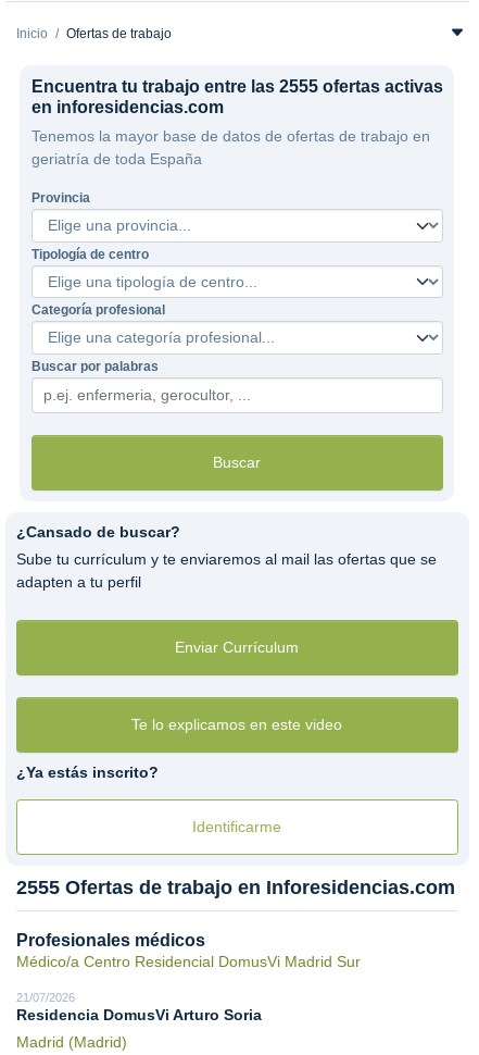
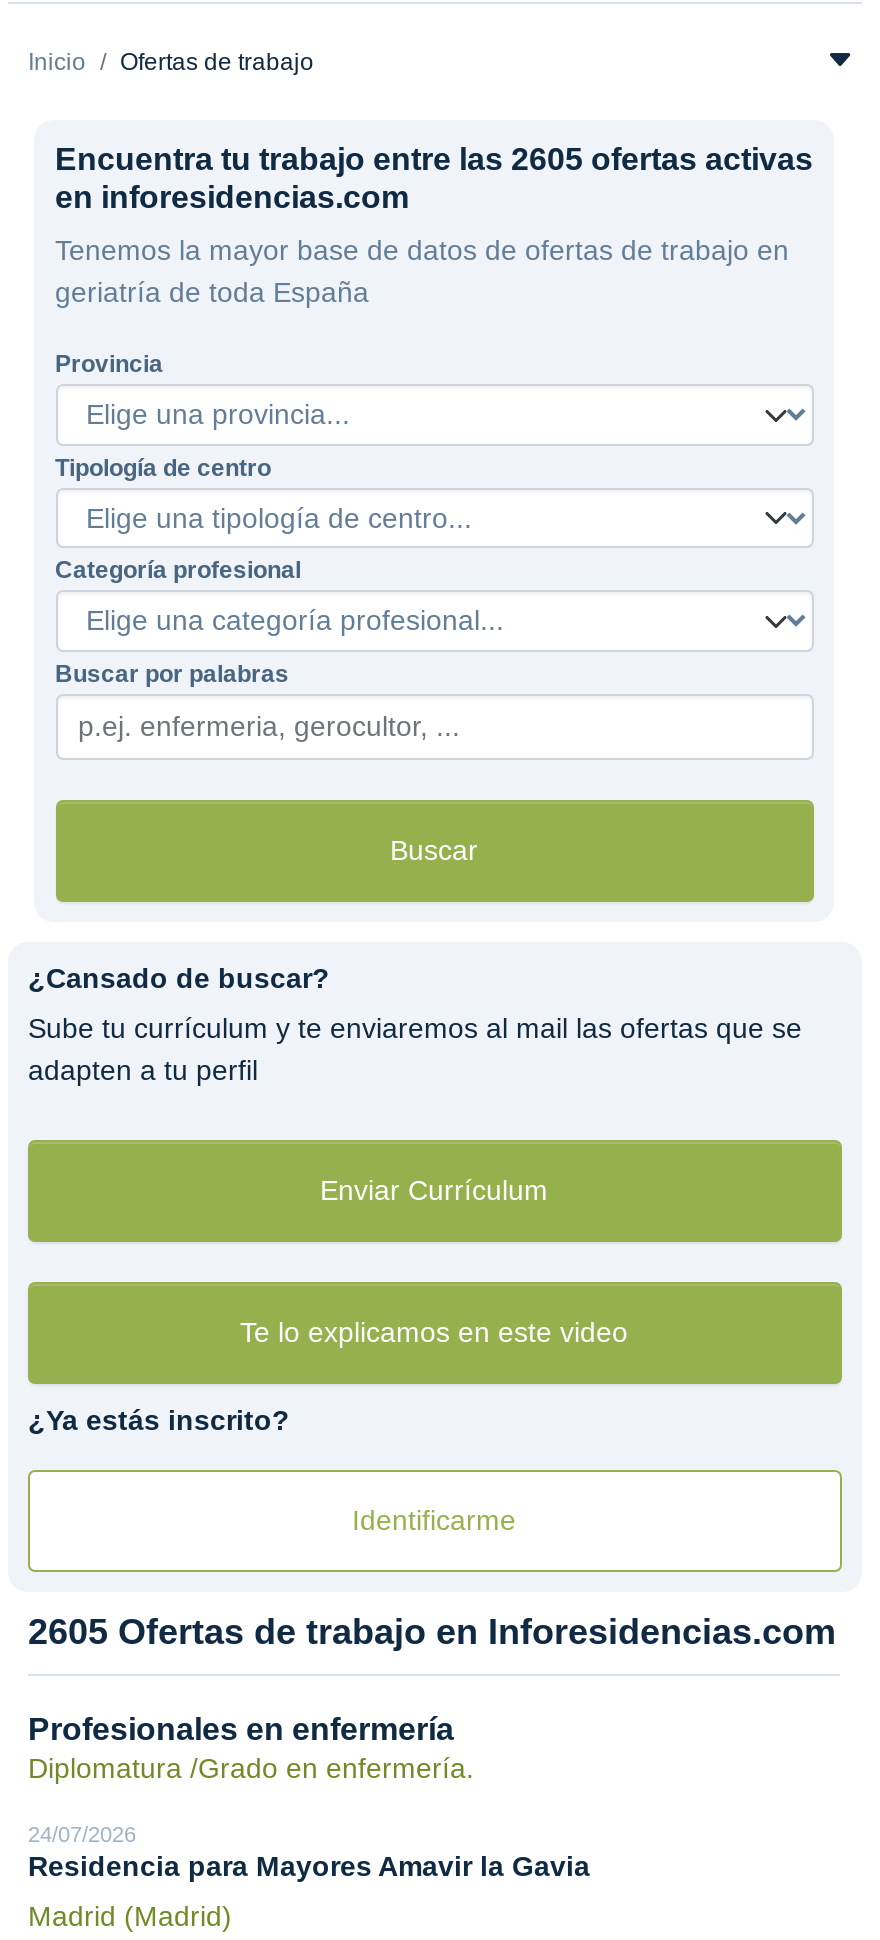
[31,77,443,96] Encuentra tu trabajo entre las 2555 ofertas activas -> [55,142,813,176] Encuentra tu trabajo entre las 2605 ofertas activas
[16,877,455,898] 2555 Ofertas de trabajo en Inforesidencias.com -> [28,1612,836,1652] 2605 Ofertas de trabajo en Inforesidencias.com
[16,931,361,970] Profesionales médicos | Médico/a Centro Residencial DomusVi Madrid Sur -> [28,1712,474,1784] Profesionales en enfermería | Diplomatura /Grado en enfermería.
[16,991,262,1023] 21/07/2026 | Residencia DomusVi Arturo Soria -> [28,1822,590,1882] 24/07/2026 | Residencia para Mayores Amavir la Gavia

